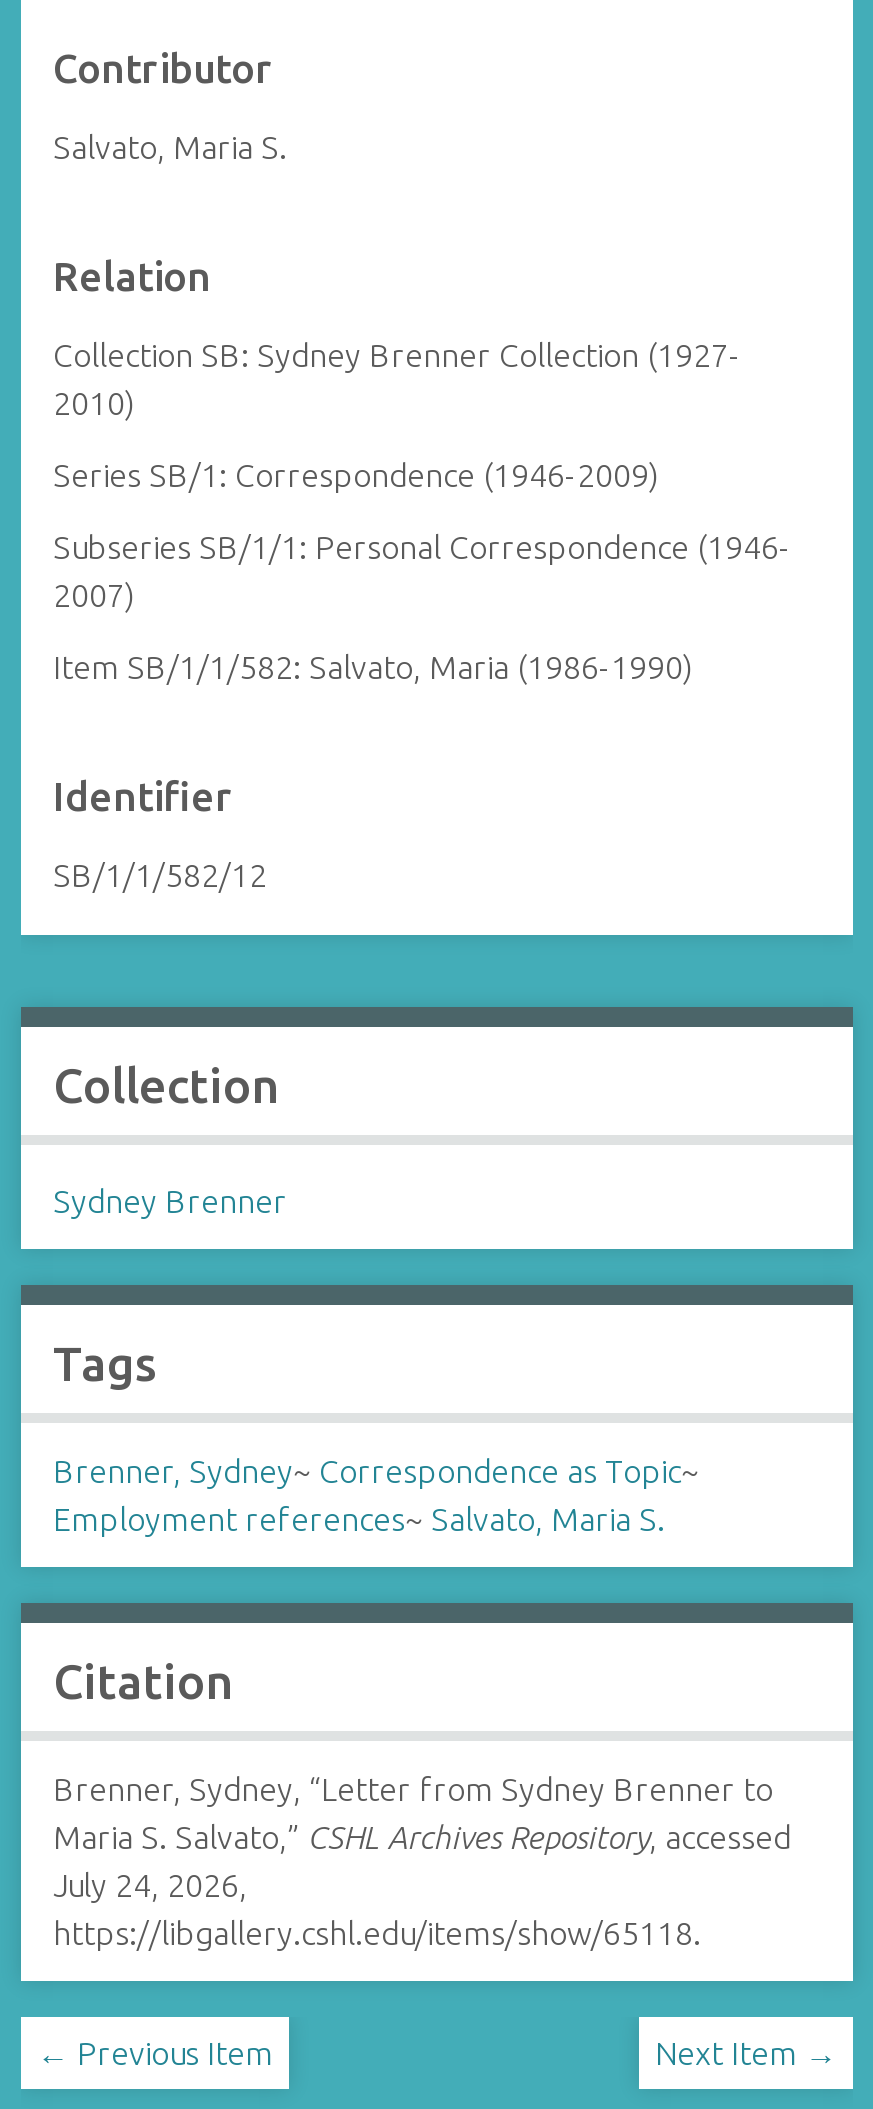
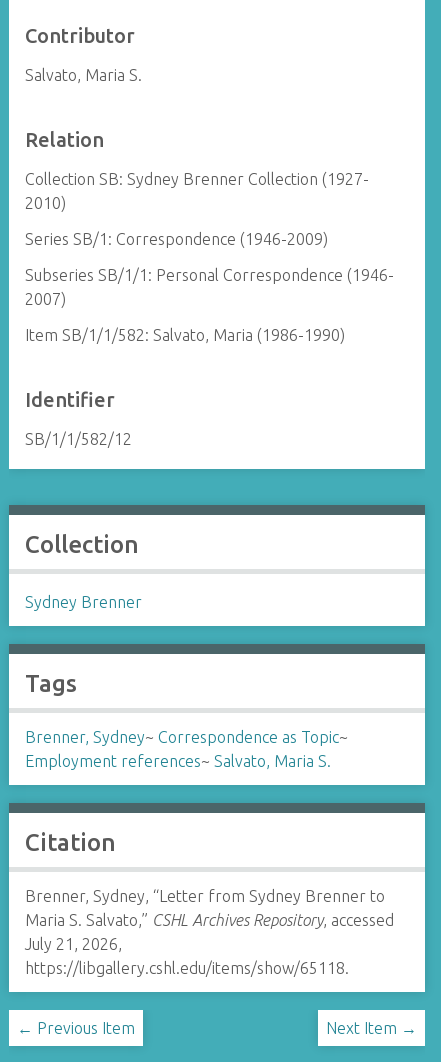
[53,1867,247,1903] July 24, 2026, -> [25,935,122,953] July 21, 2026,

